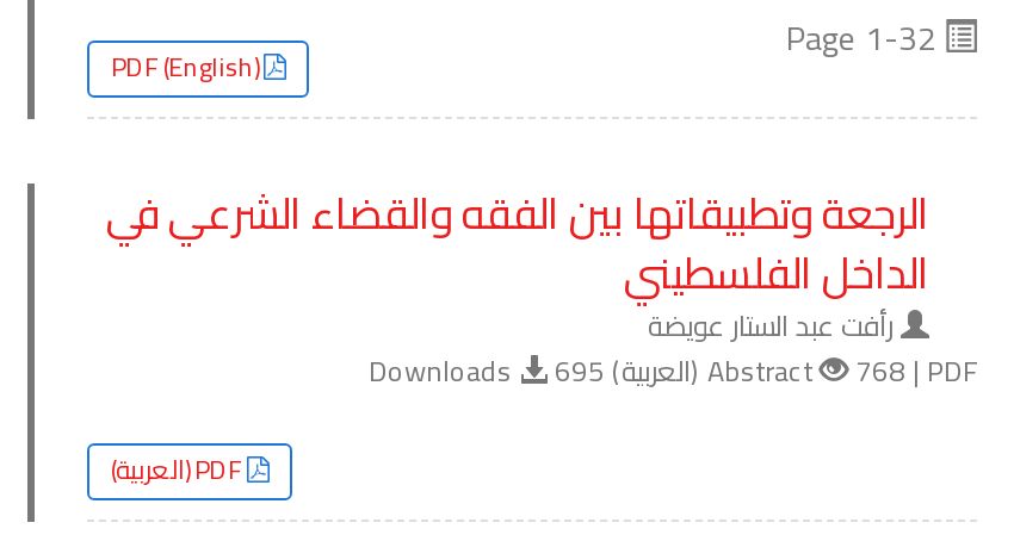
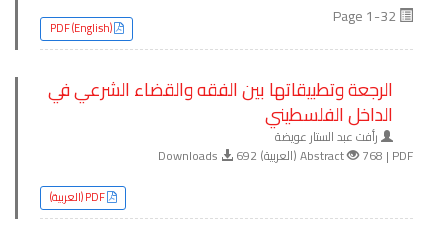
[548,343,605,397] 695 -> [233,144,257,167] 692

